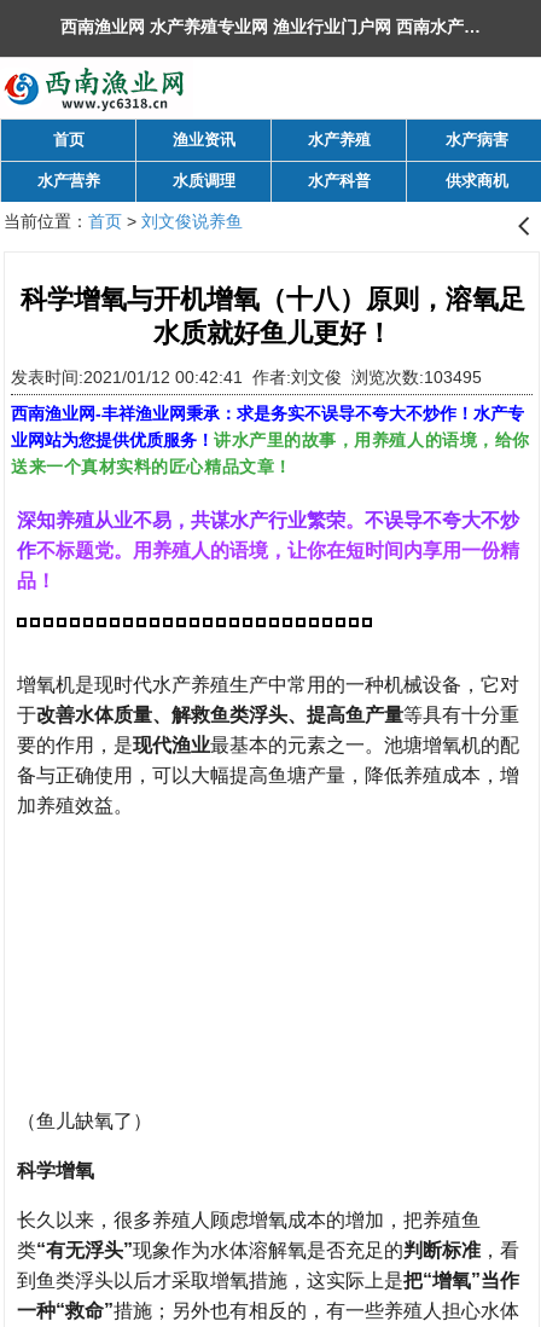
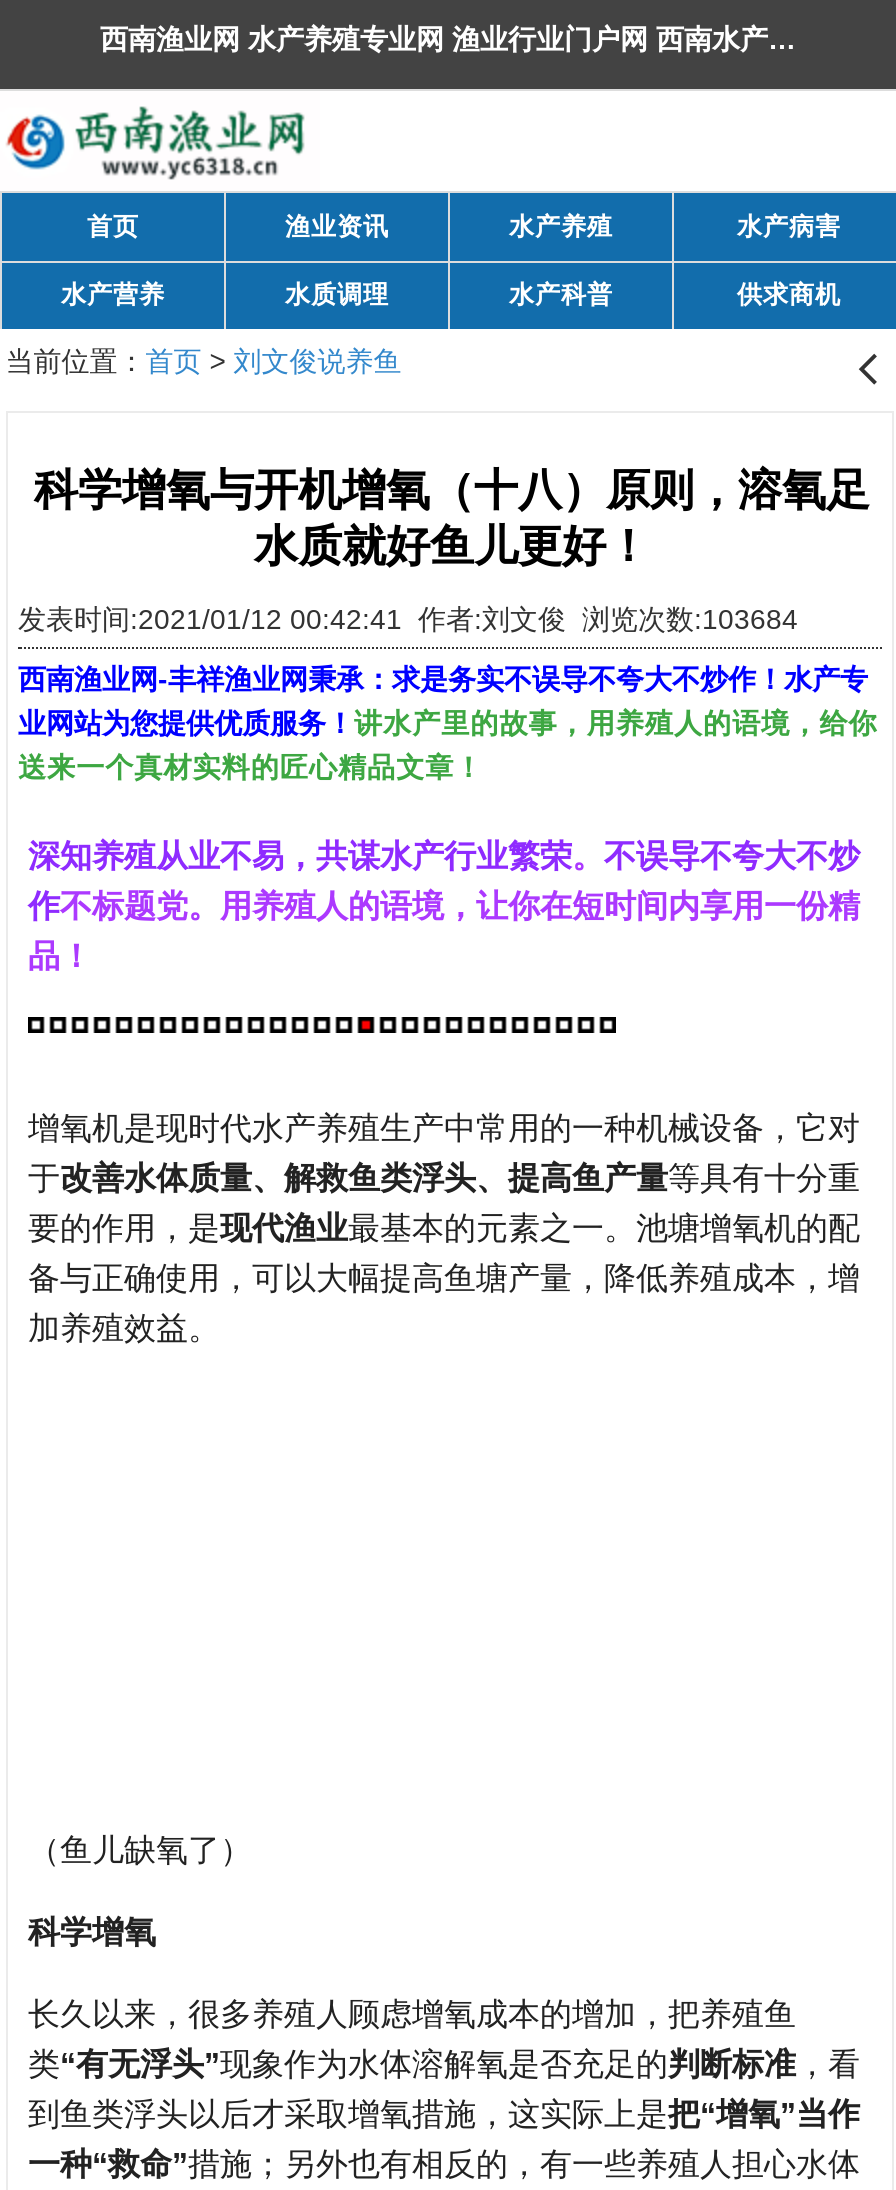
[11,367,491,387] 发表时间:2021/01/12 00:42:41 作者:刘文俊 浏览次数:103495 -> [18,603,814,635] 发表时间:2021/01/12 00:42:41 作者:刘文俊 浏览次数:103684

